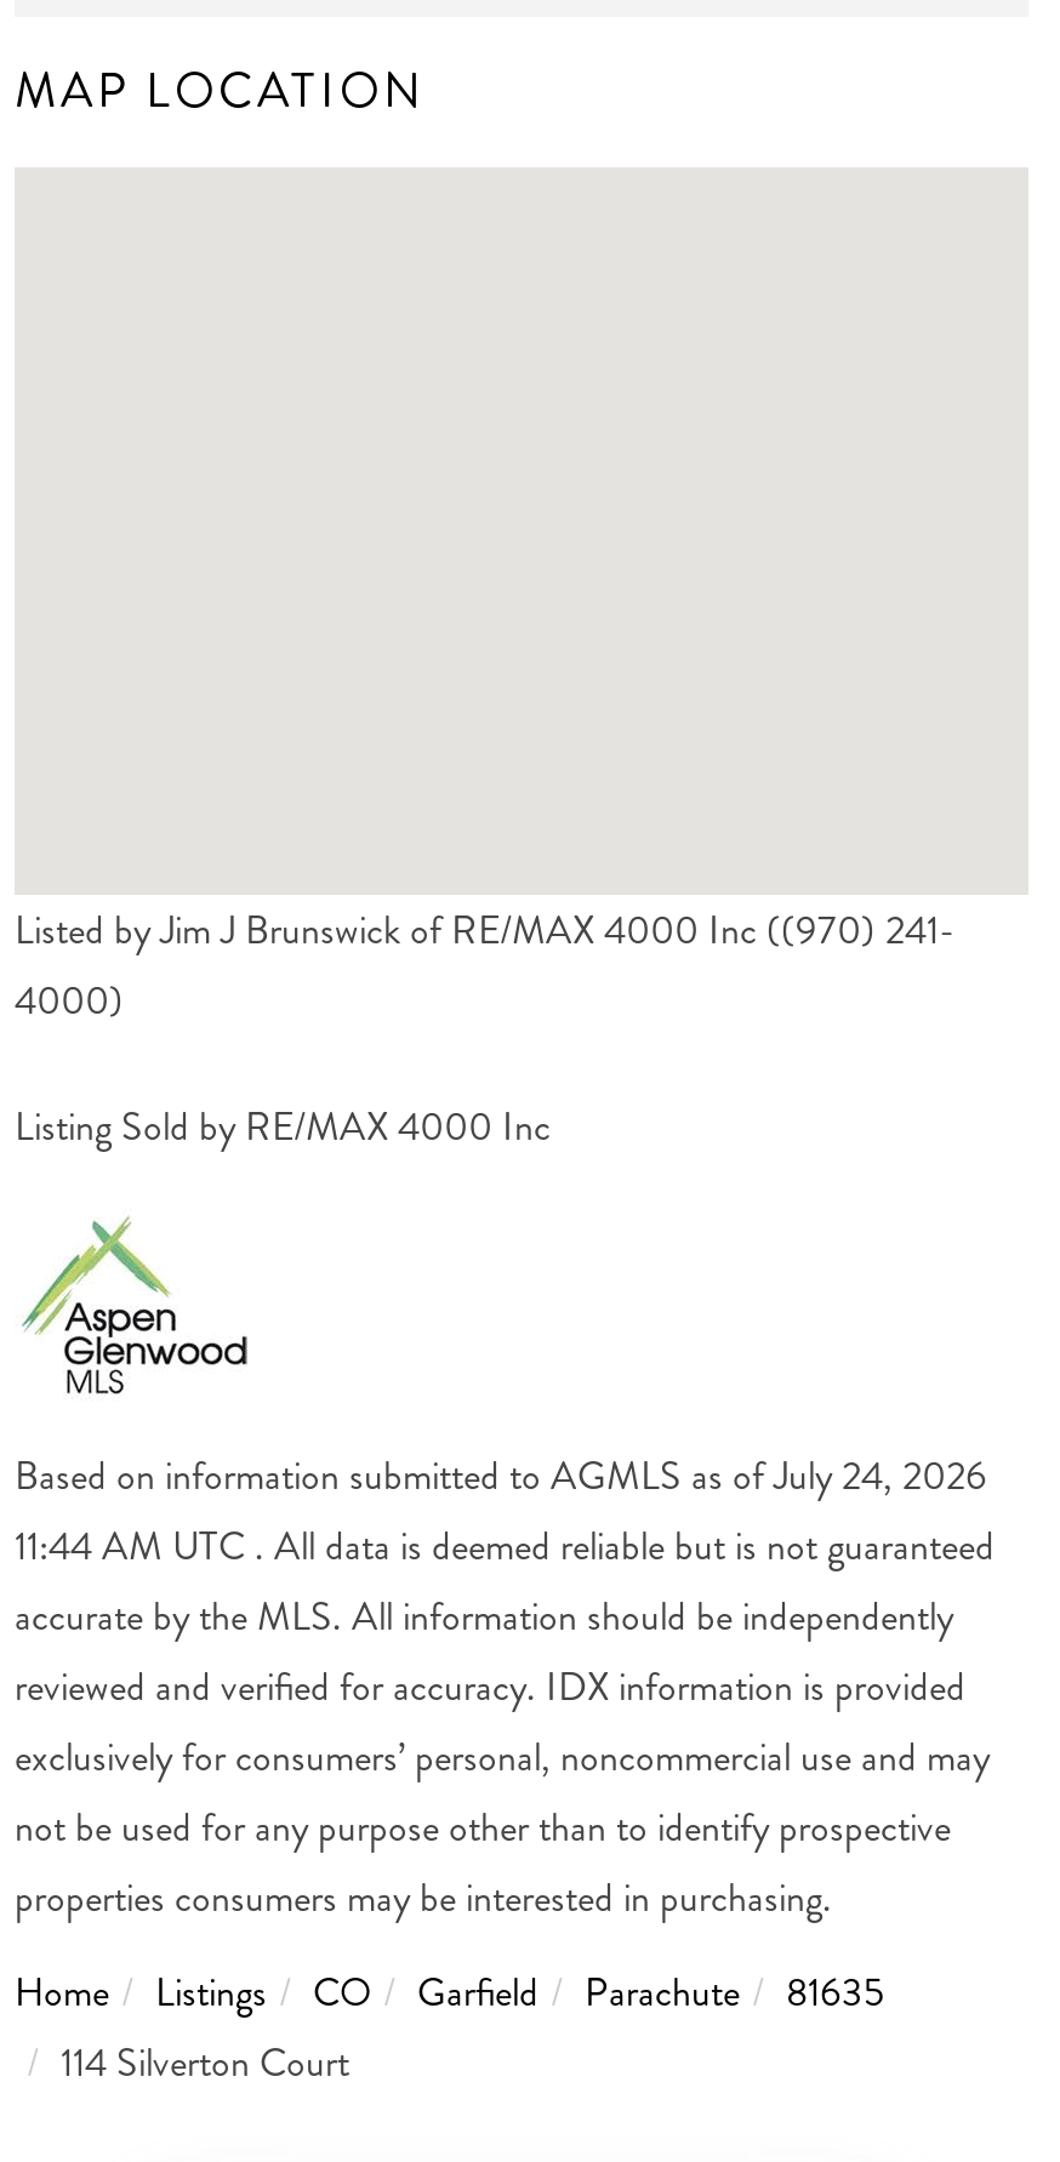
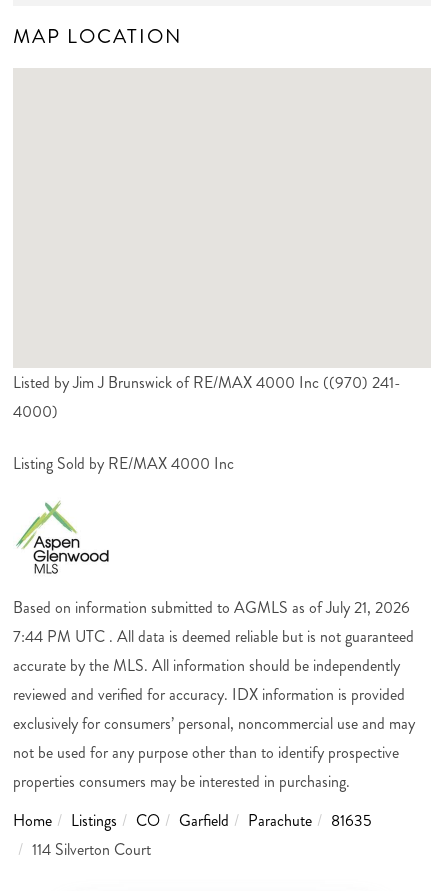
[15,1447,987,1503] Based on information submitted to AGMLS as of July 24, 2026 -> [13,596,410,619] Based on information submitted to AGMLS as of July 21, 2026
[15,1517,995,1573] 11:44 AM UTC . All data is deemed reliable but is not guaranteed -> [13,625,414,648] 7:44 PM UTC . All data is deemed reliable but is not guaranteed

